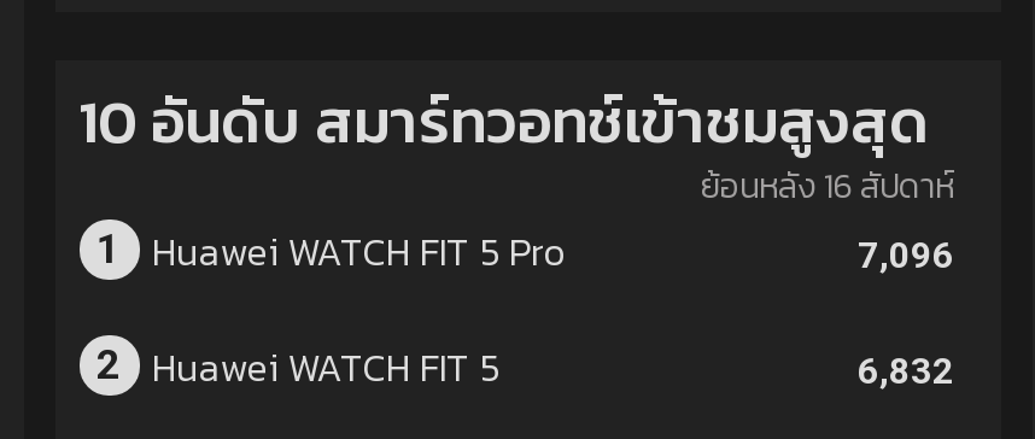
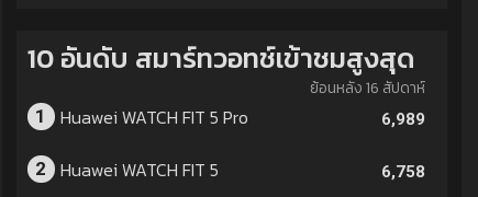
[858,233,954,276] 7,096 -> [382,109,426,129] 6,989
[858,349,954,392] 6,832 -> [382,162,426,181] 6,758

